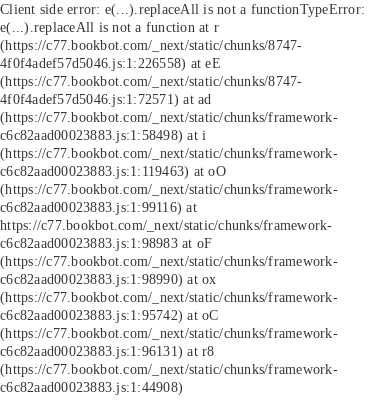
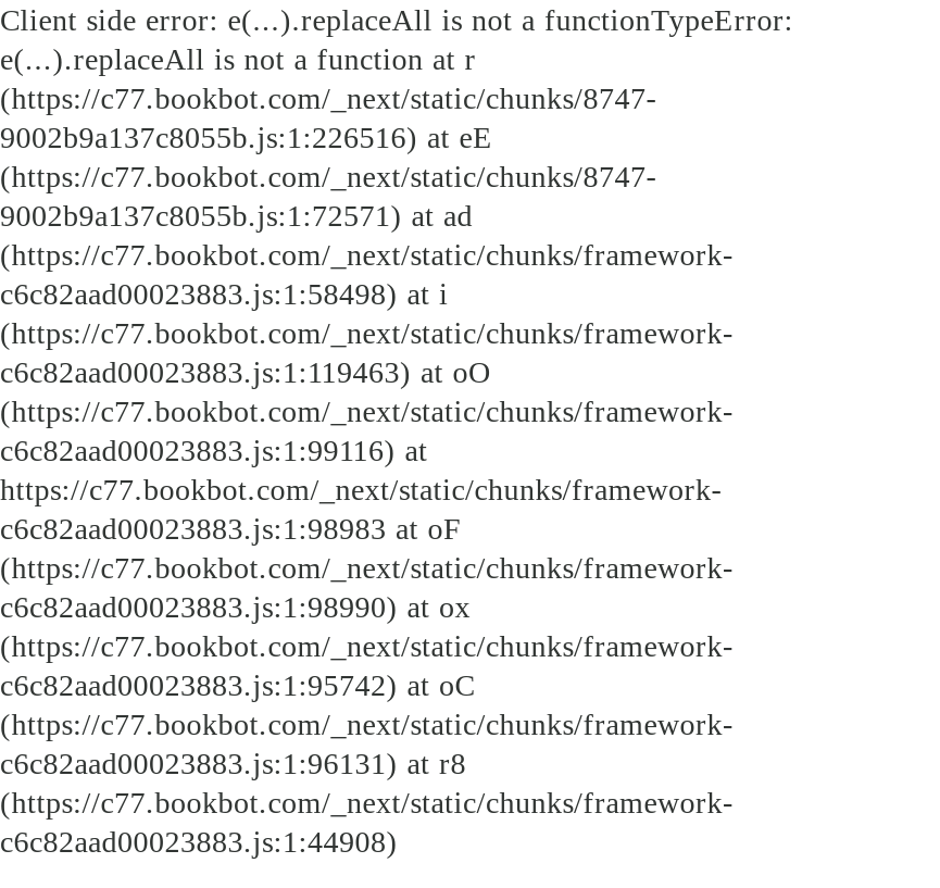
[0,55,221,71] 4f0f4adef57d5046.js:1:226558) at eE -> [0,120,493,154] 9002b9a137c8055b.js:1:226516) at eE
[0,91,211,107] 4f0f4adef57d5046.js:1:72571) at ad -> [0,198,473,233] 9002b9a137c8055b.js:1:72571) at ad

